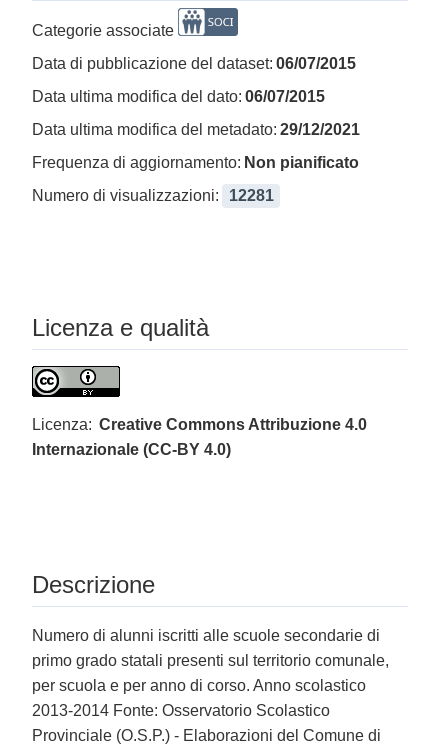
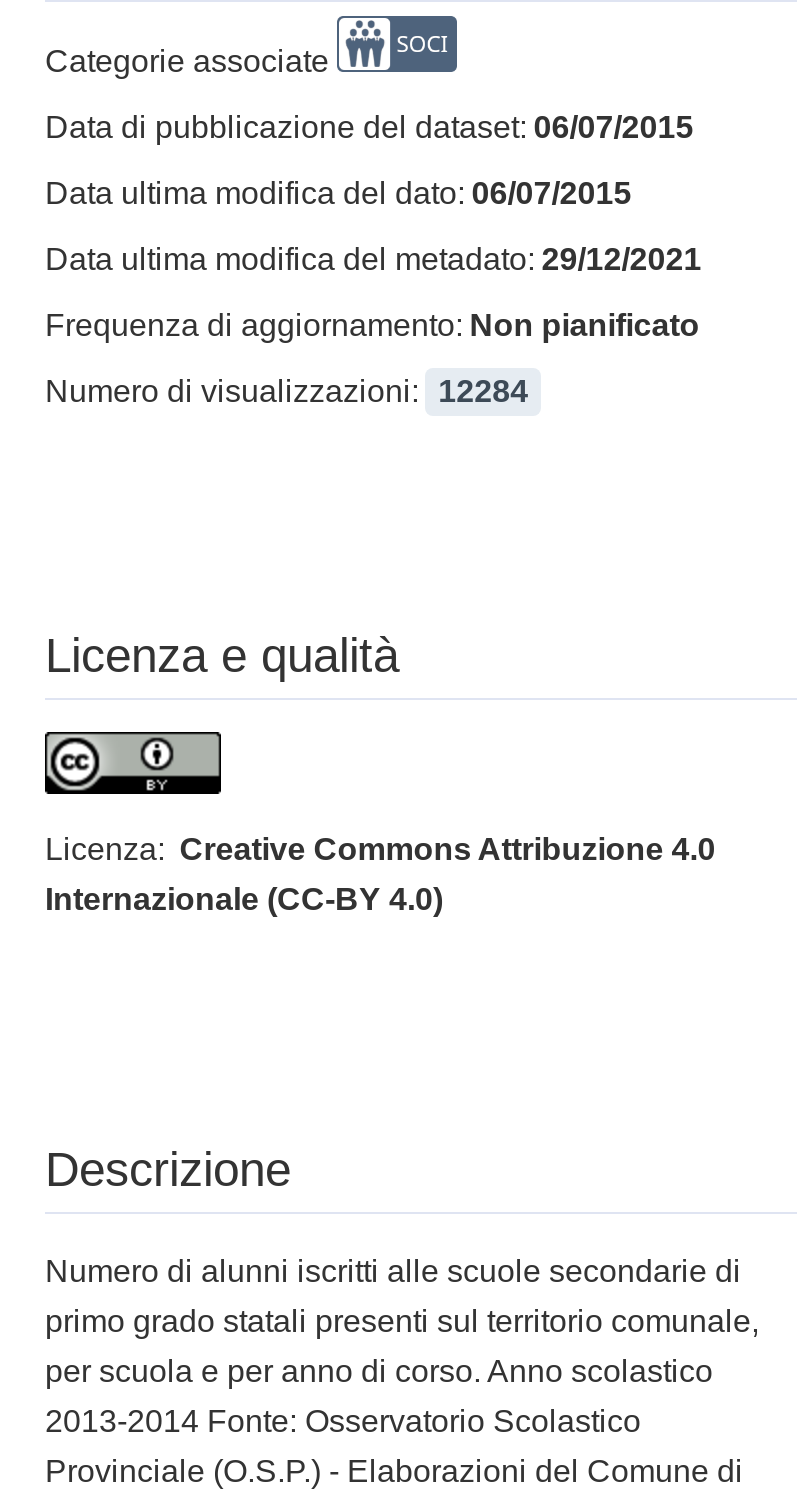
[32,187,274,204] Numero di visualizzazioni: 12281 -> [45,374,528,408] Numero di visualizzazioni: 12284

